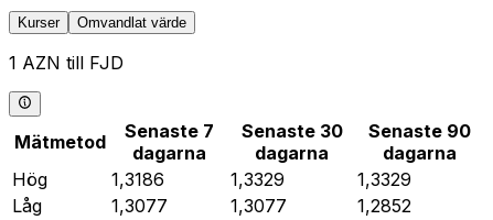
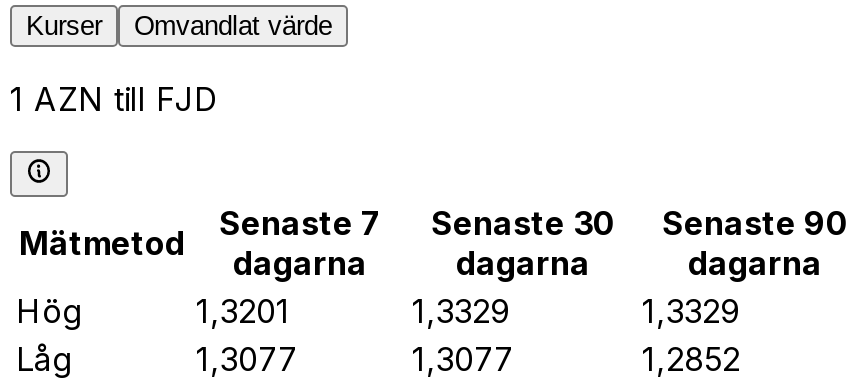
[111,168,164,190] 1,3186 -> [196,290,290,330] 1,3201

